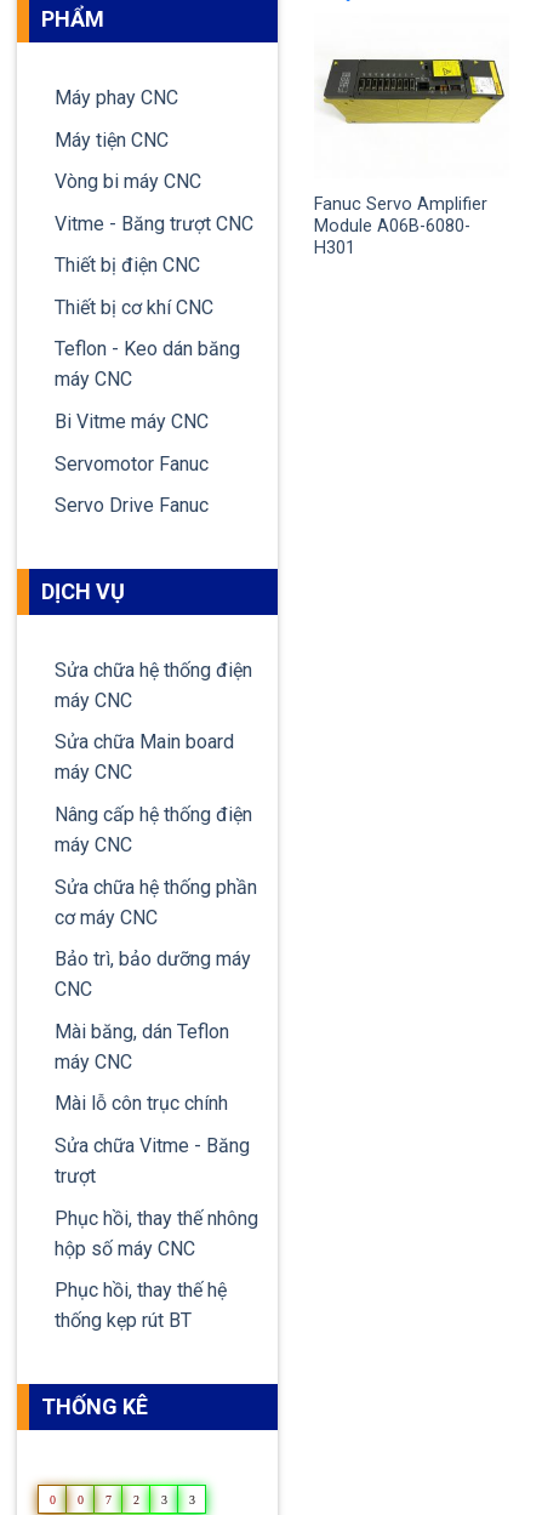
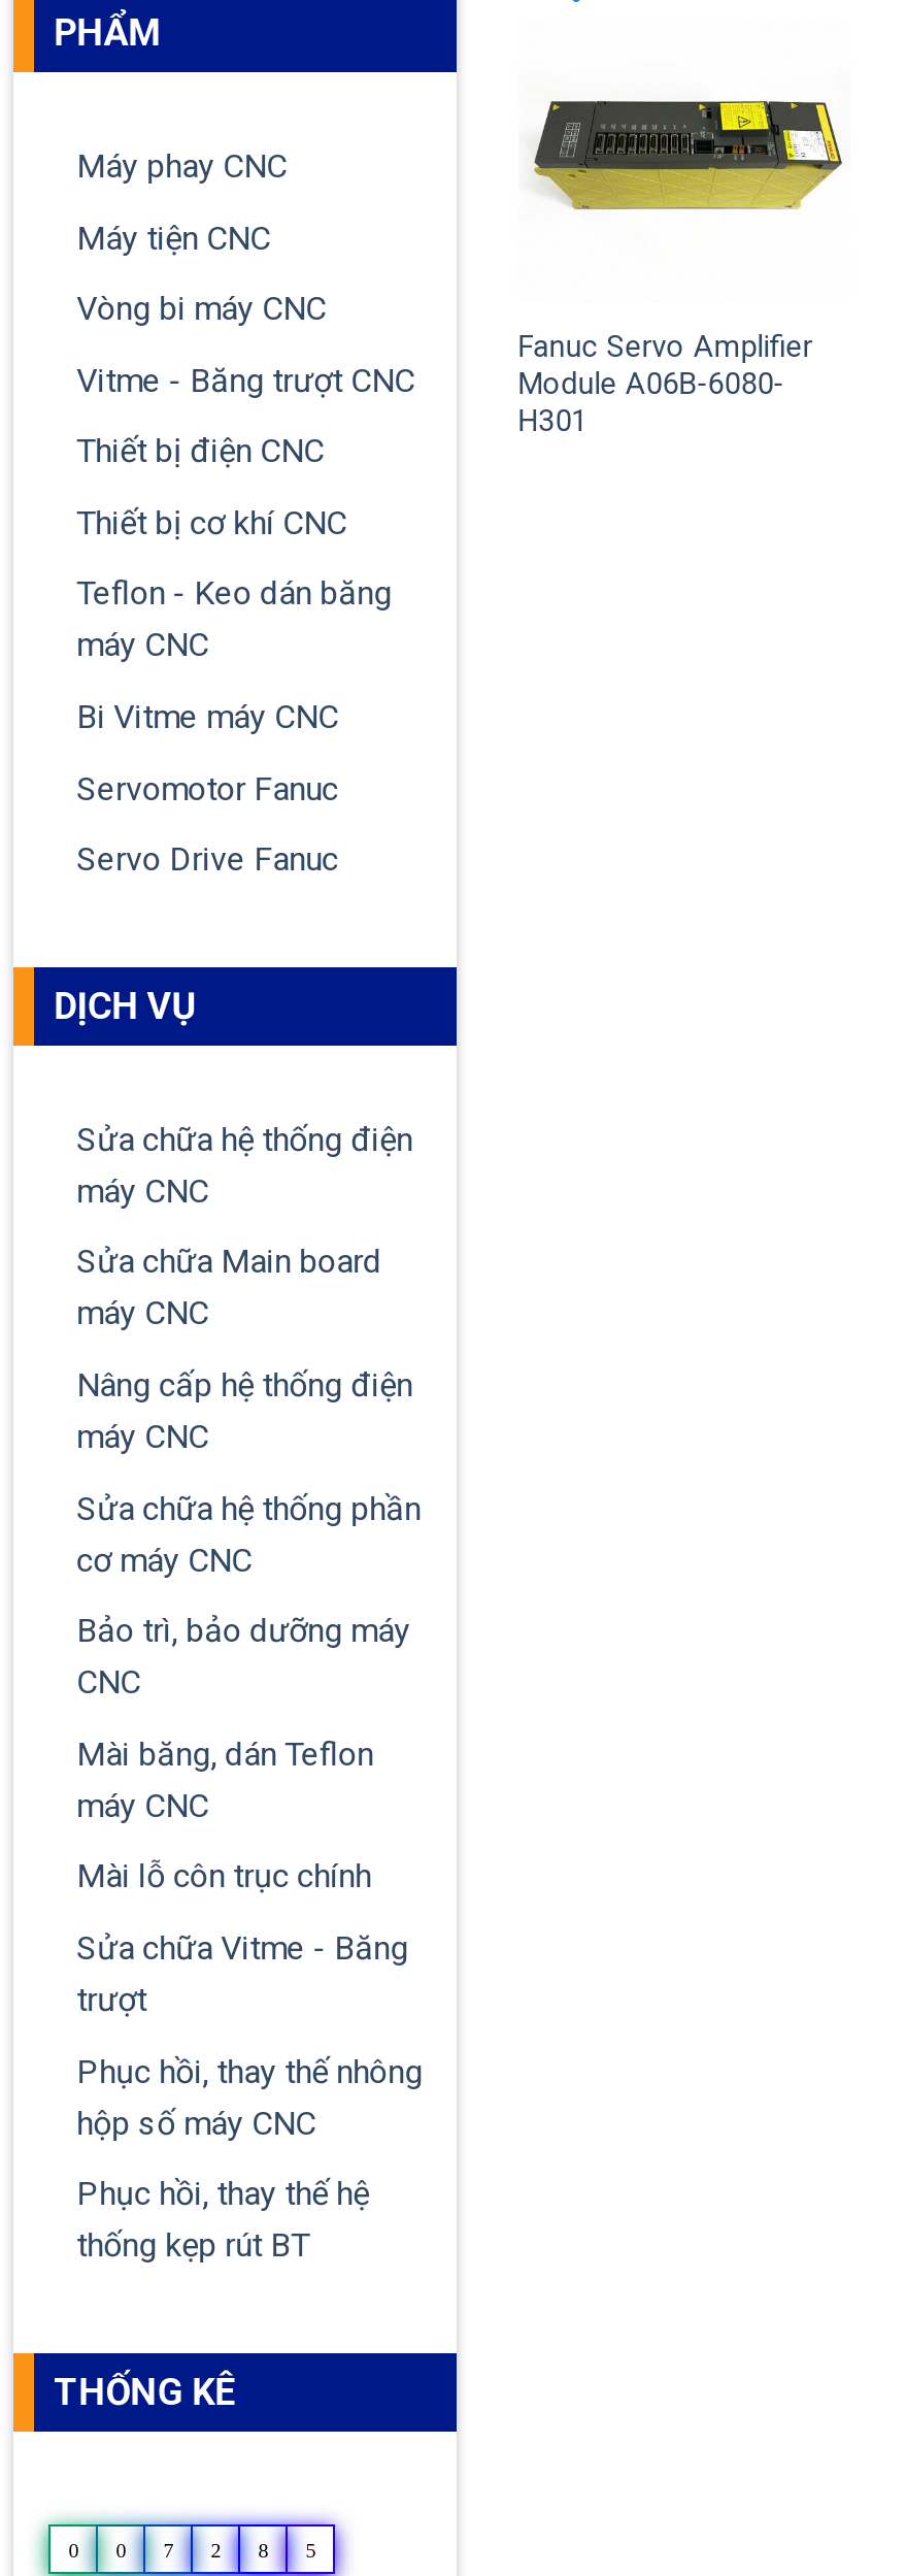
[161,1493,167,1506] 3 -> [258,2538,269,2561] 8
[189,1493,195,1506] 3 -> [306,2538,316,2561] 5

